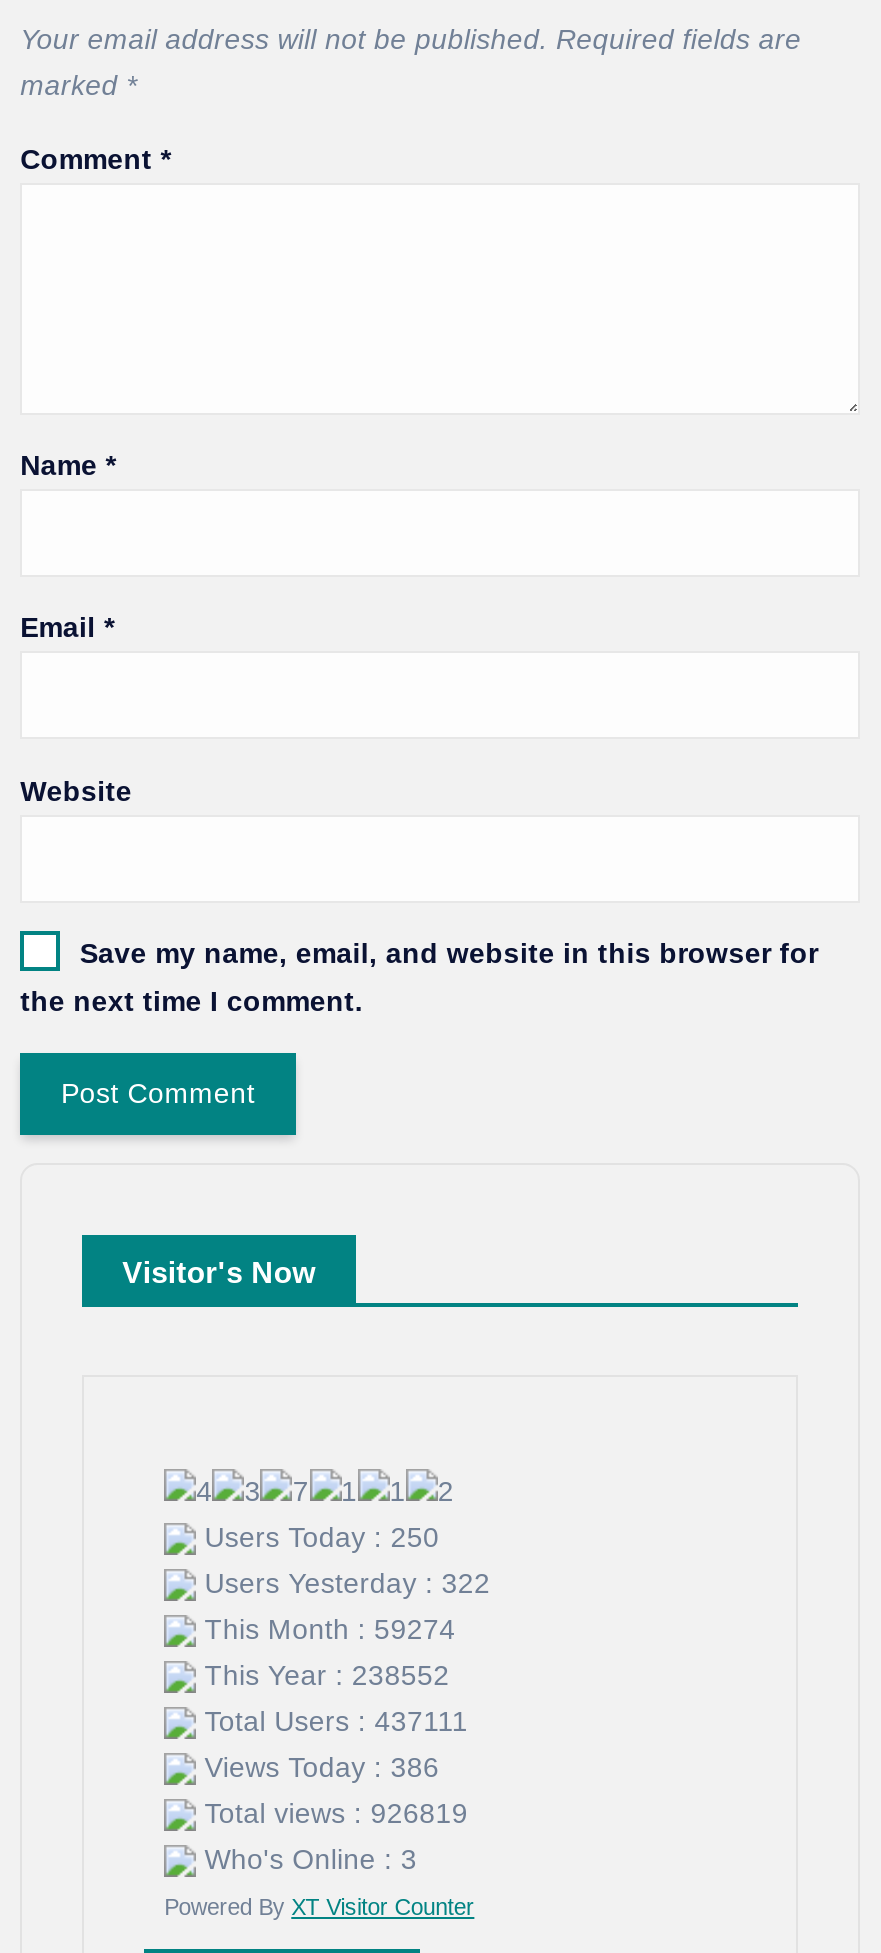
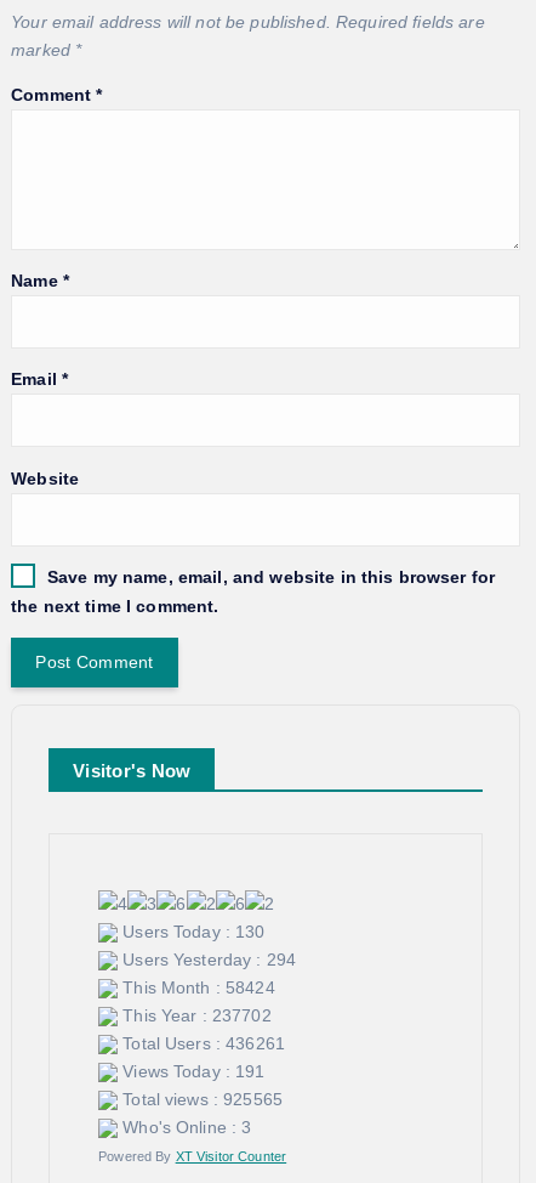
[196,1520,439,1552] Users Today : 250 -> [118,922,265,941] Users Today : 130
[196,1566,490,1598] Users Yesterday : 322 -> [118,949,296,969] Users Yesterday : 294
[196,1612,456,1644] This Month : 59274 -> [118,977,275,997] This Month : 58424
[196,1658,450,1690] This Year : 238552 -> [118,1005,271,1025] This Year : 237702
[196,1704,468,1736] Total Users : 437111 -> [118,1033,285,1053] Total Users : 436261
[196,1750,439,1782] Views Today : 386 -> [118,1061,265,1081] Views Today : 191
[196,1796,468,1828] Total views : 926819 -> [118,1089,283,1109] Total views : 925565

